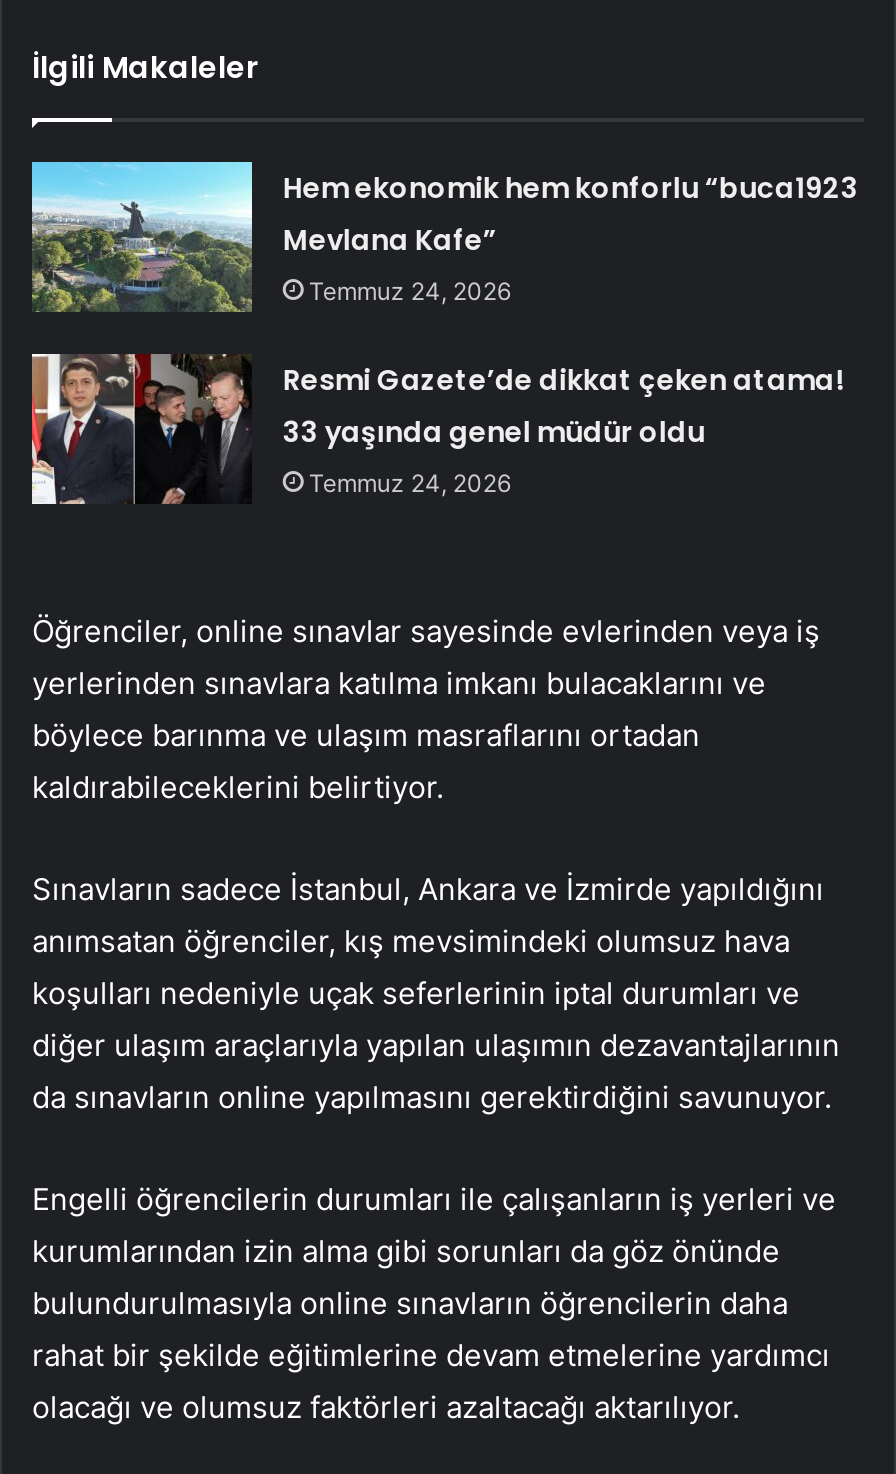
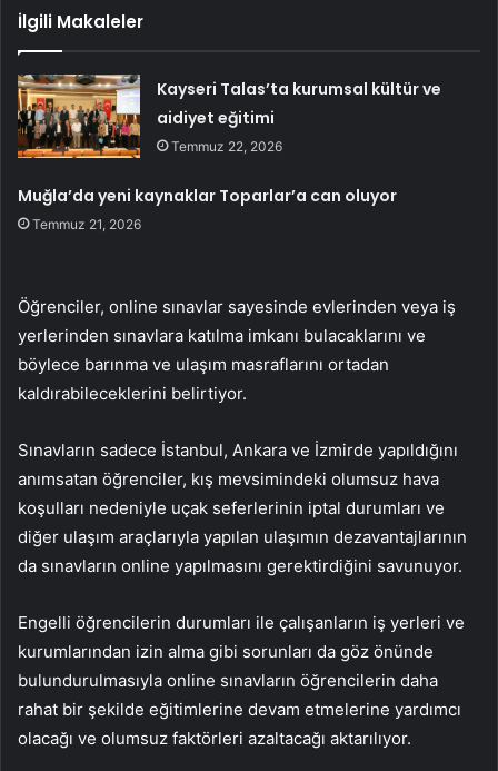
[30,160,859,312] [image] | Hem ekonomik hem konforlu “buca1923 | Mevlana Kafe” | Temmuz 24, 2026 -> [17,73,442,159] [image] | Kayseri Talas’ta kurumsal kültür ve | aidiyet eğitimi | Temmuz 22, 2026
[283,360,843,498] Resmi Gazete’de dikkat çeken atama! | 33 yaşında genel müdür oldu | Temmuz 24, 2026 -> [18,185,397,233] Muğla’da yeni kaynaklar Toparlar’a can oluyor | Temmuz 21, 2026

